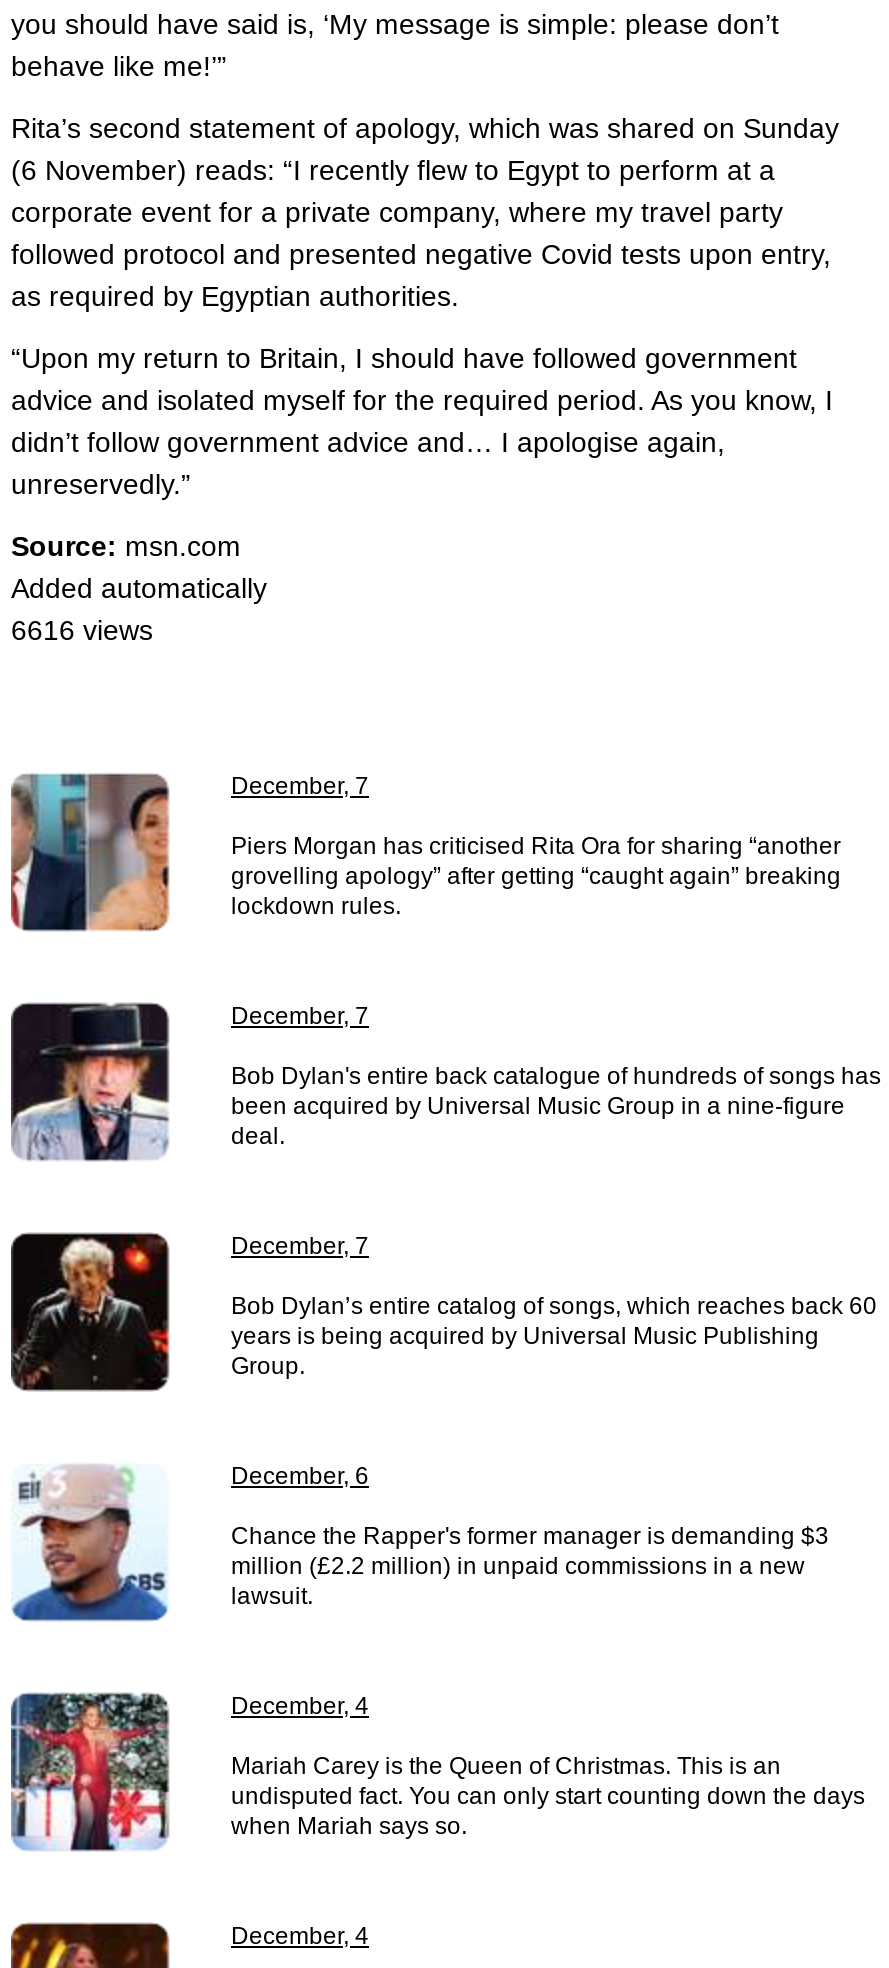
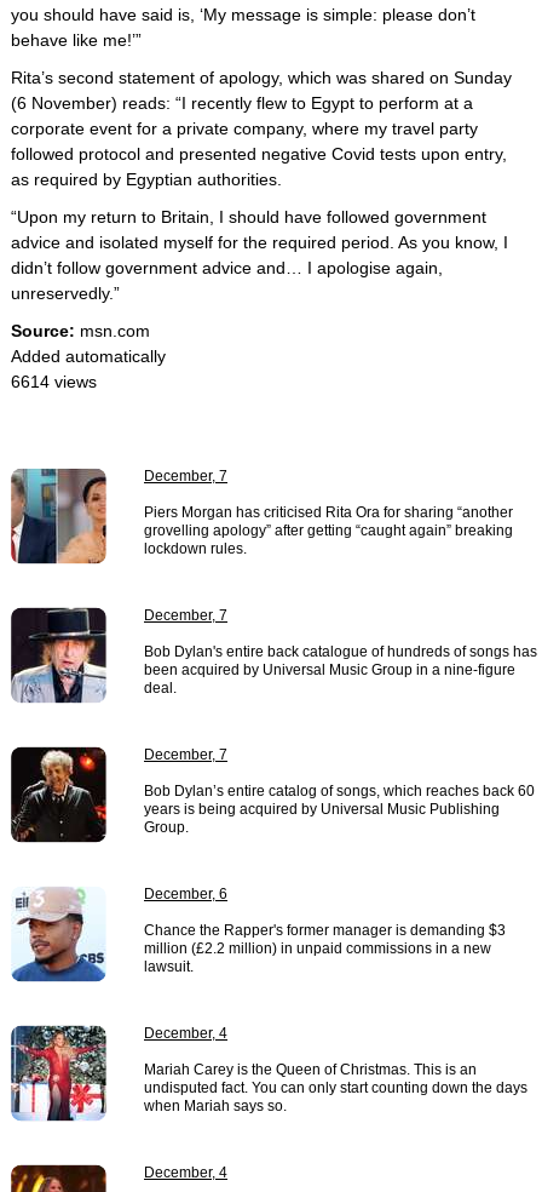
[11,614,153,646] 6616 views -> [11,372,97,391] 6614 views

